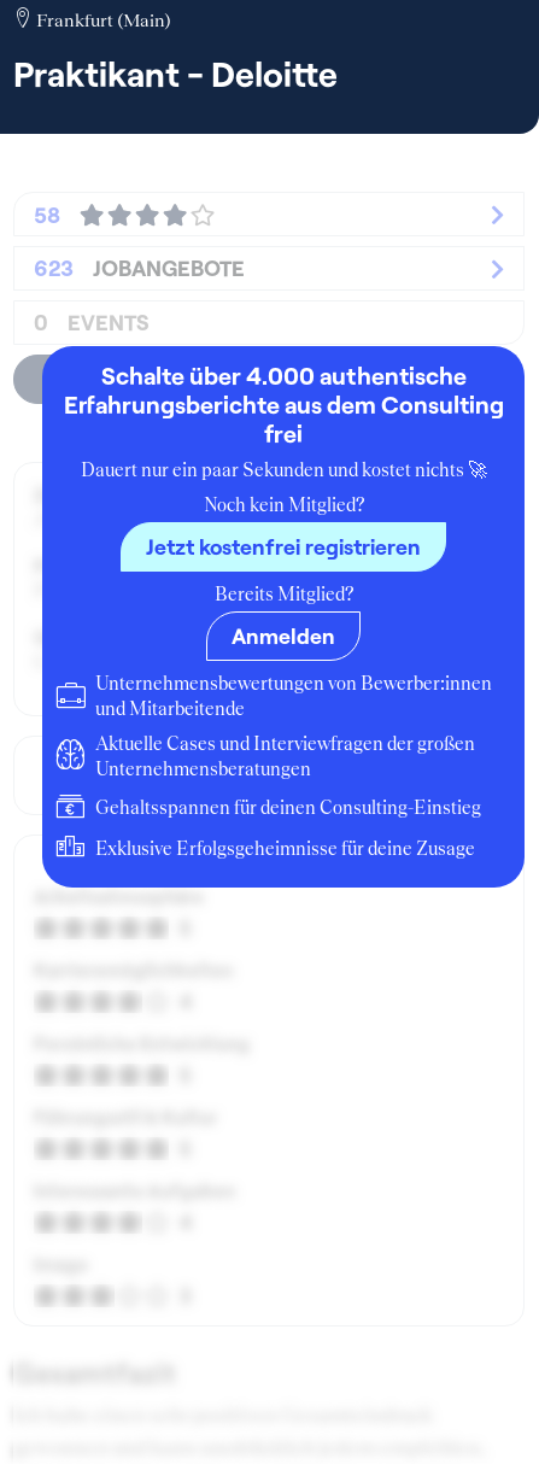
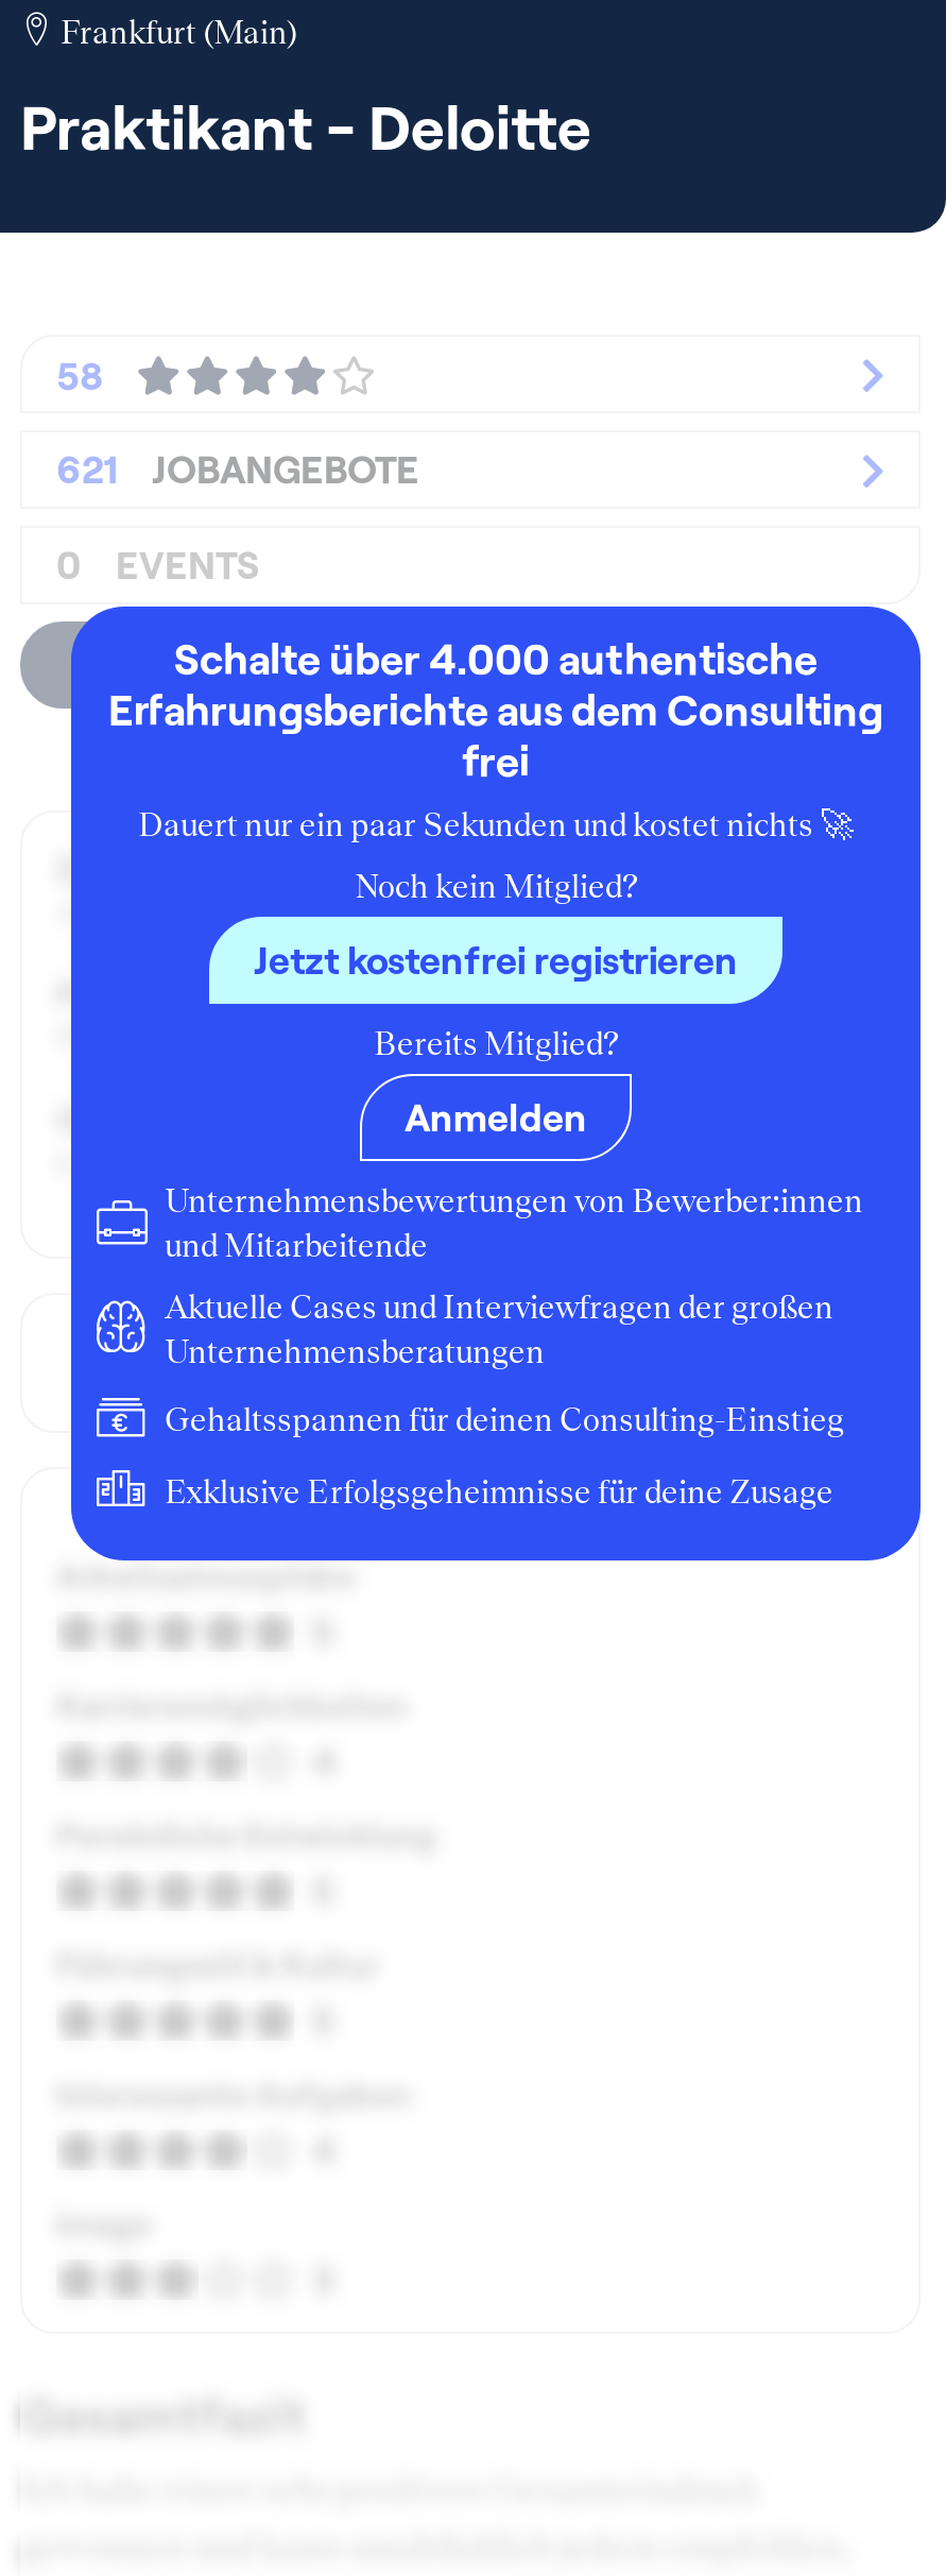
[34,254,245,281] 623 JOBANGEBOTE -> [56,445,419,492] 621 JOBANGEBOTE

